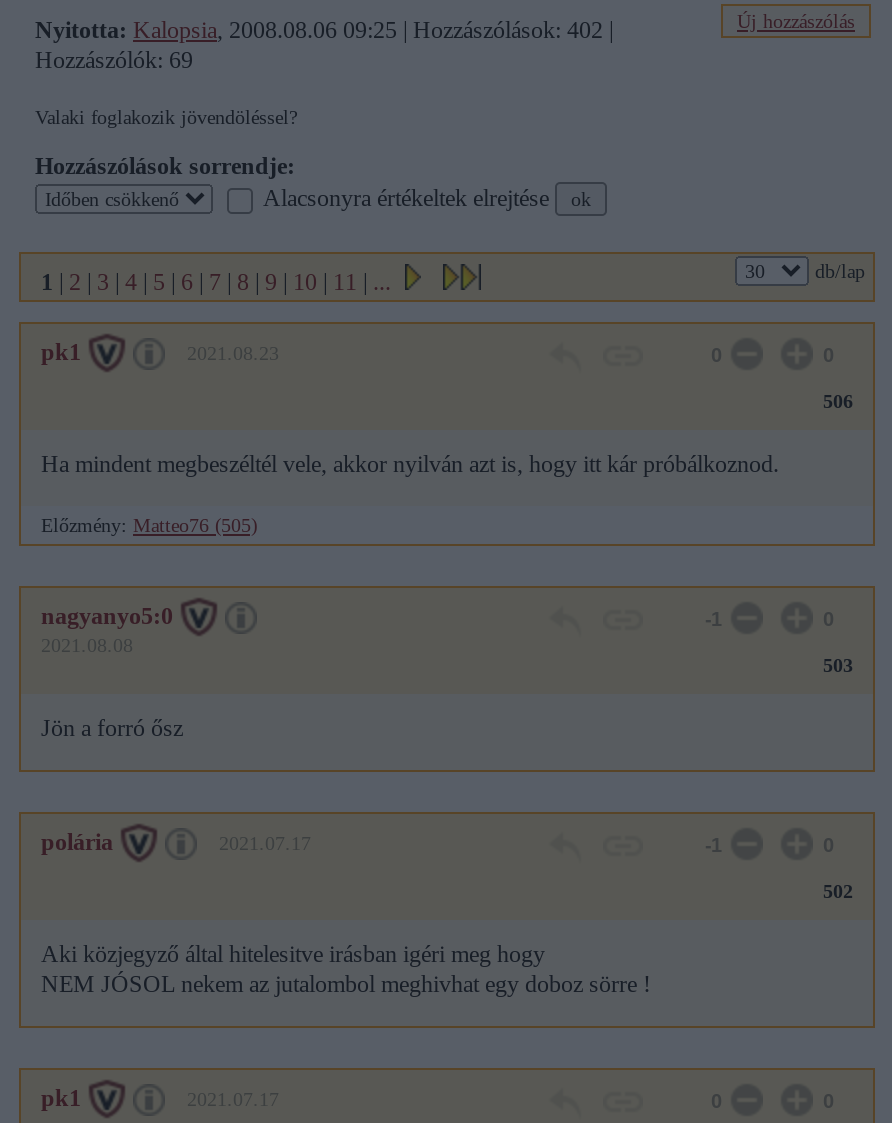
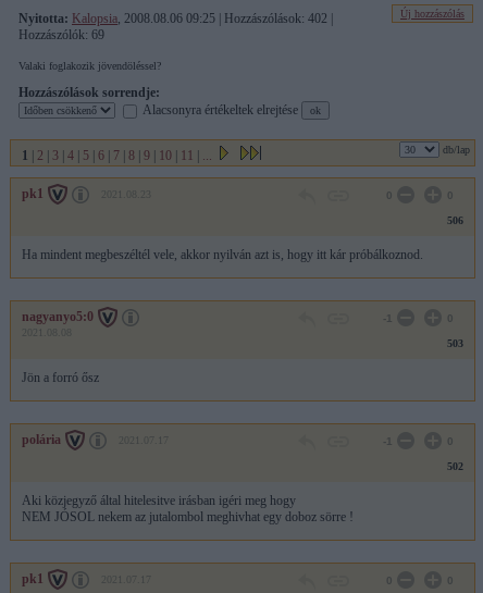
[41,514,257,536] Előzmény: Matteo76 (505) -> none

